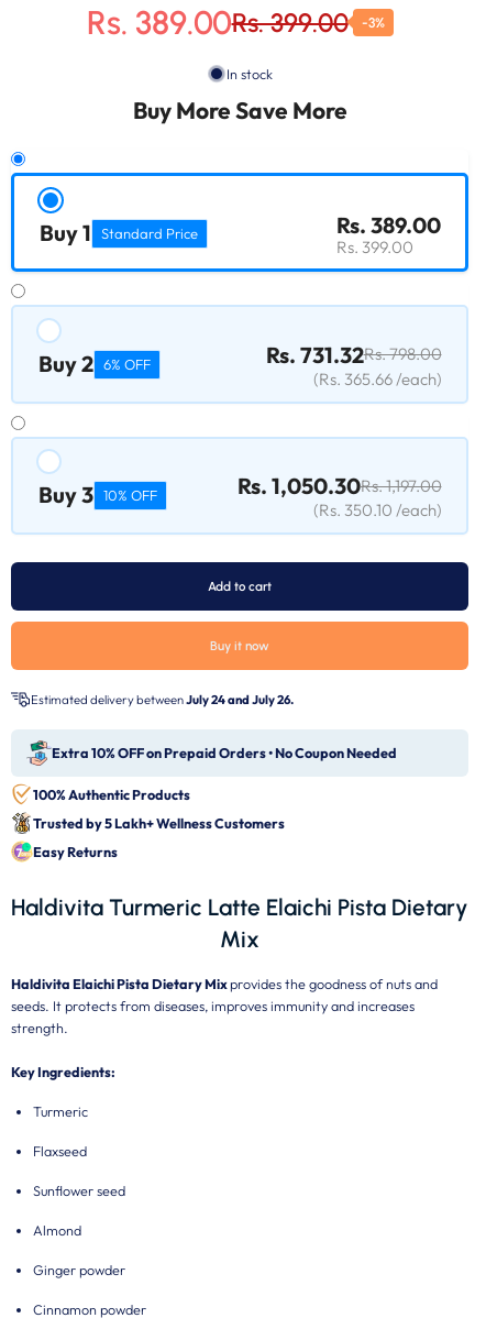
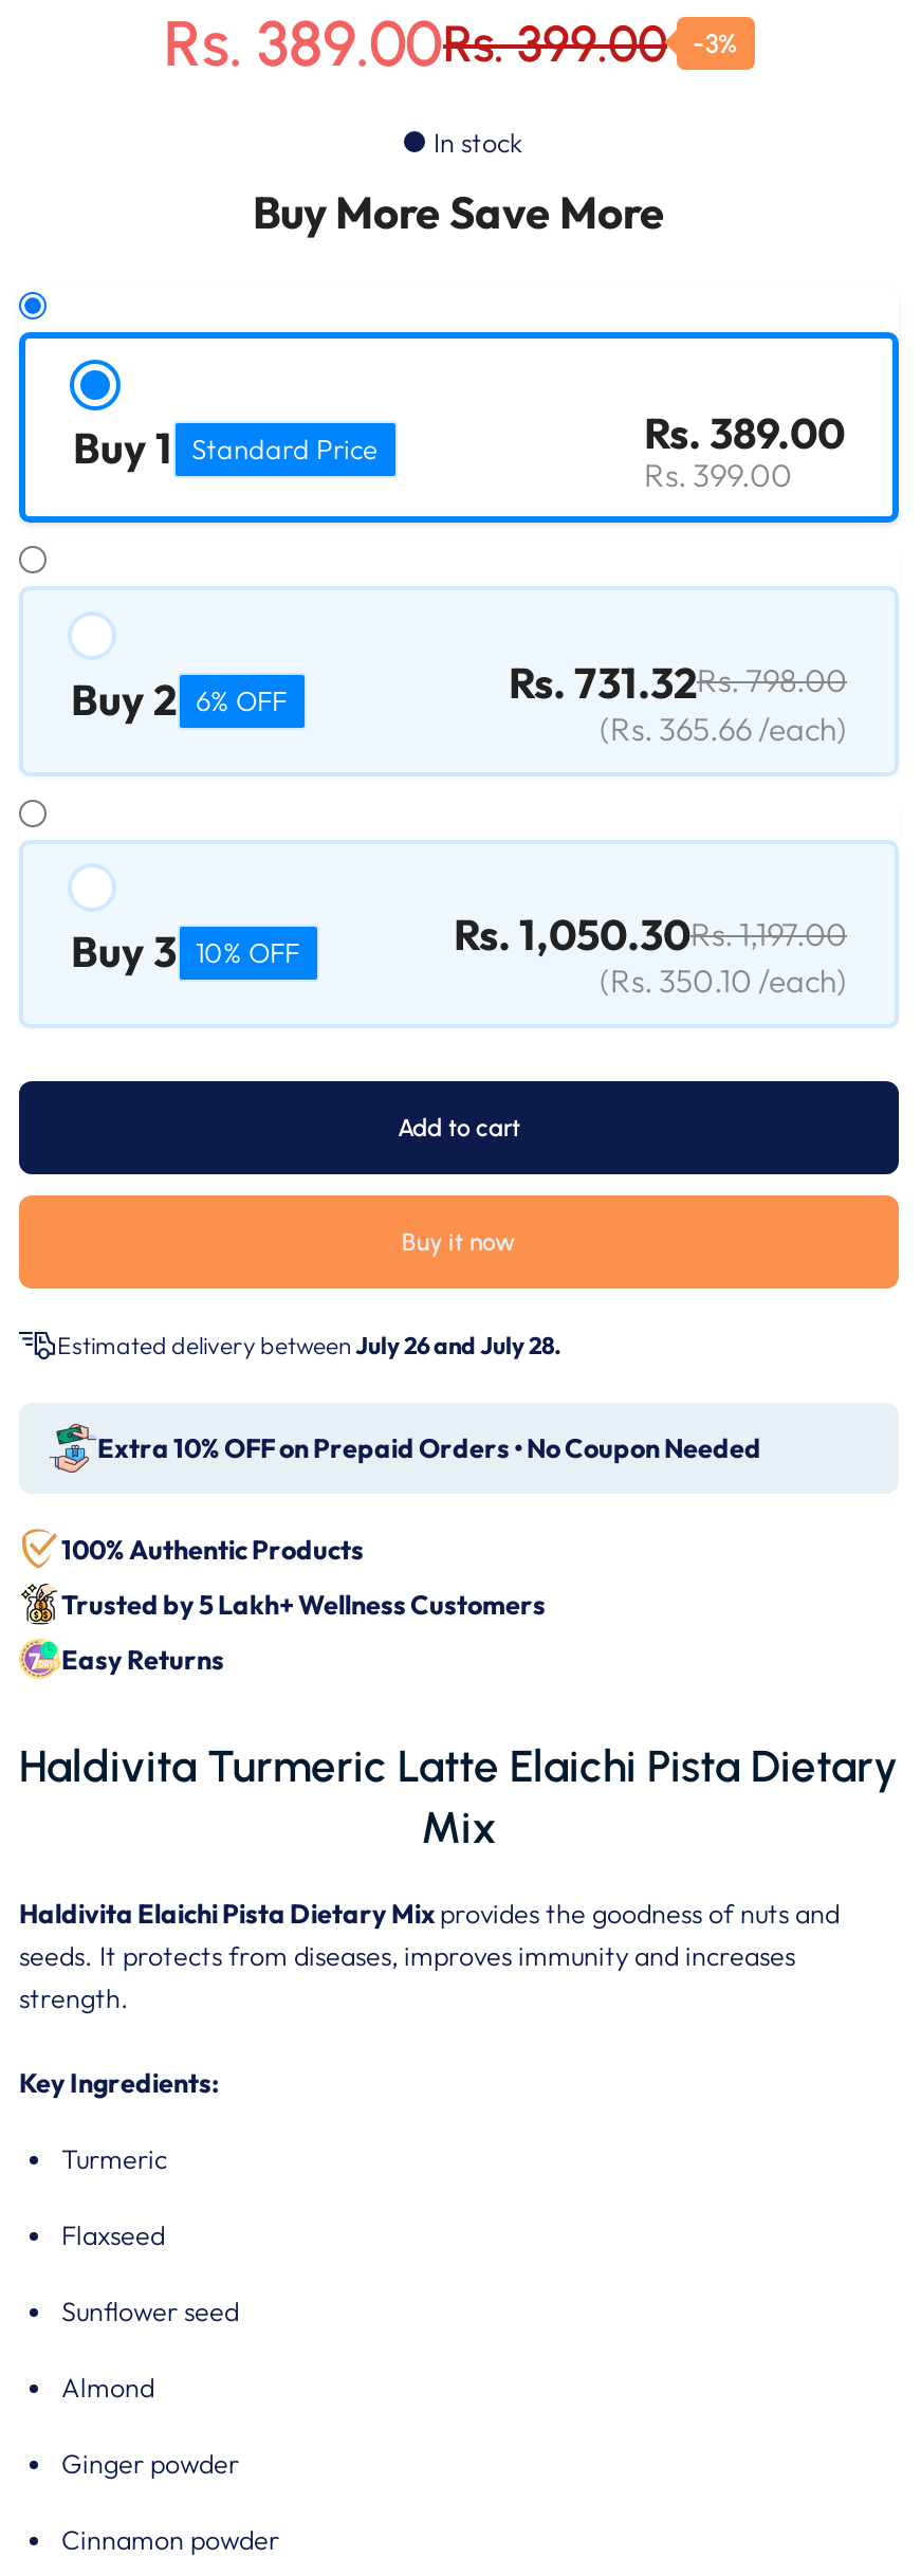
[31,692,294,707] Estimated delivery between July 24 and July 26. -> [57,1331,560,1360] Estimated delivery between July 26 and July 28.

